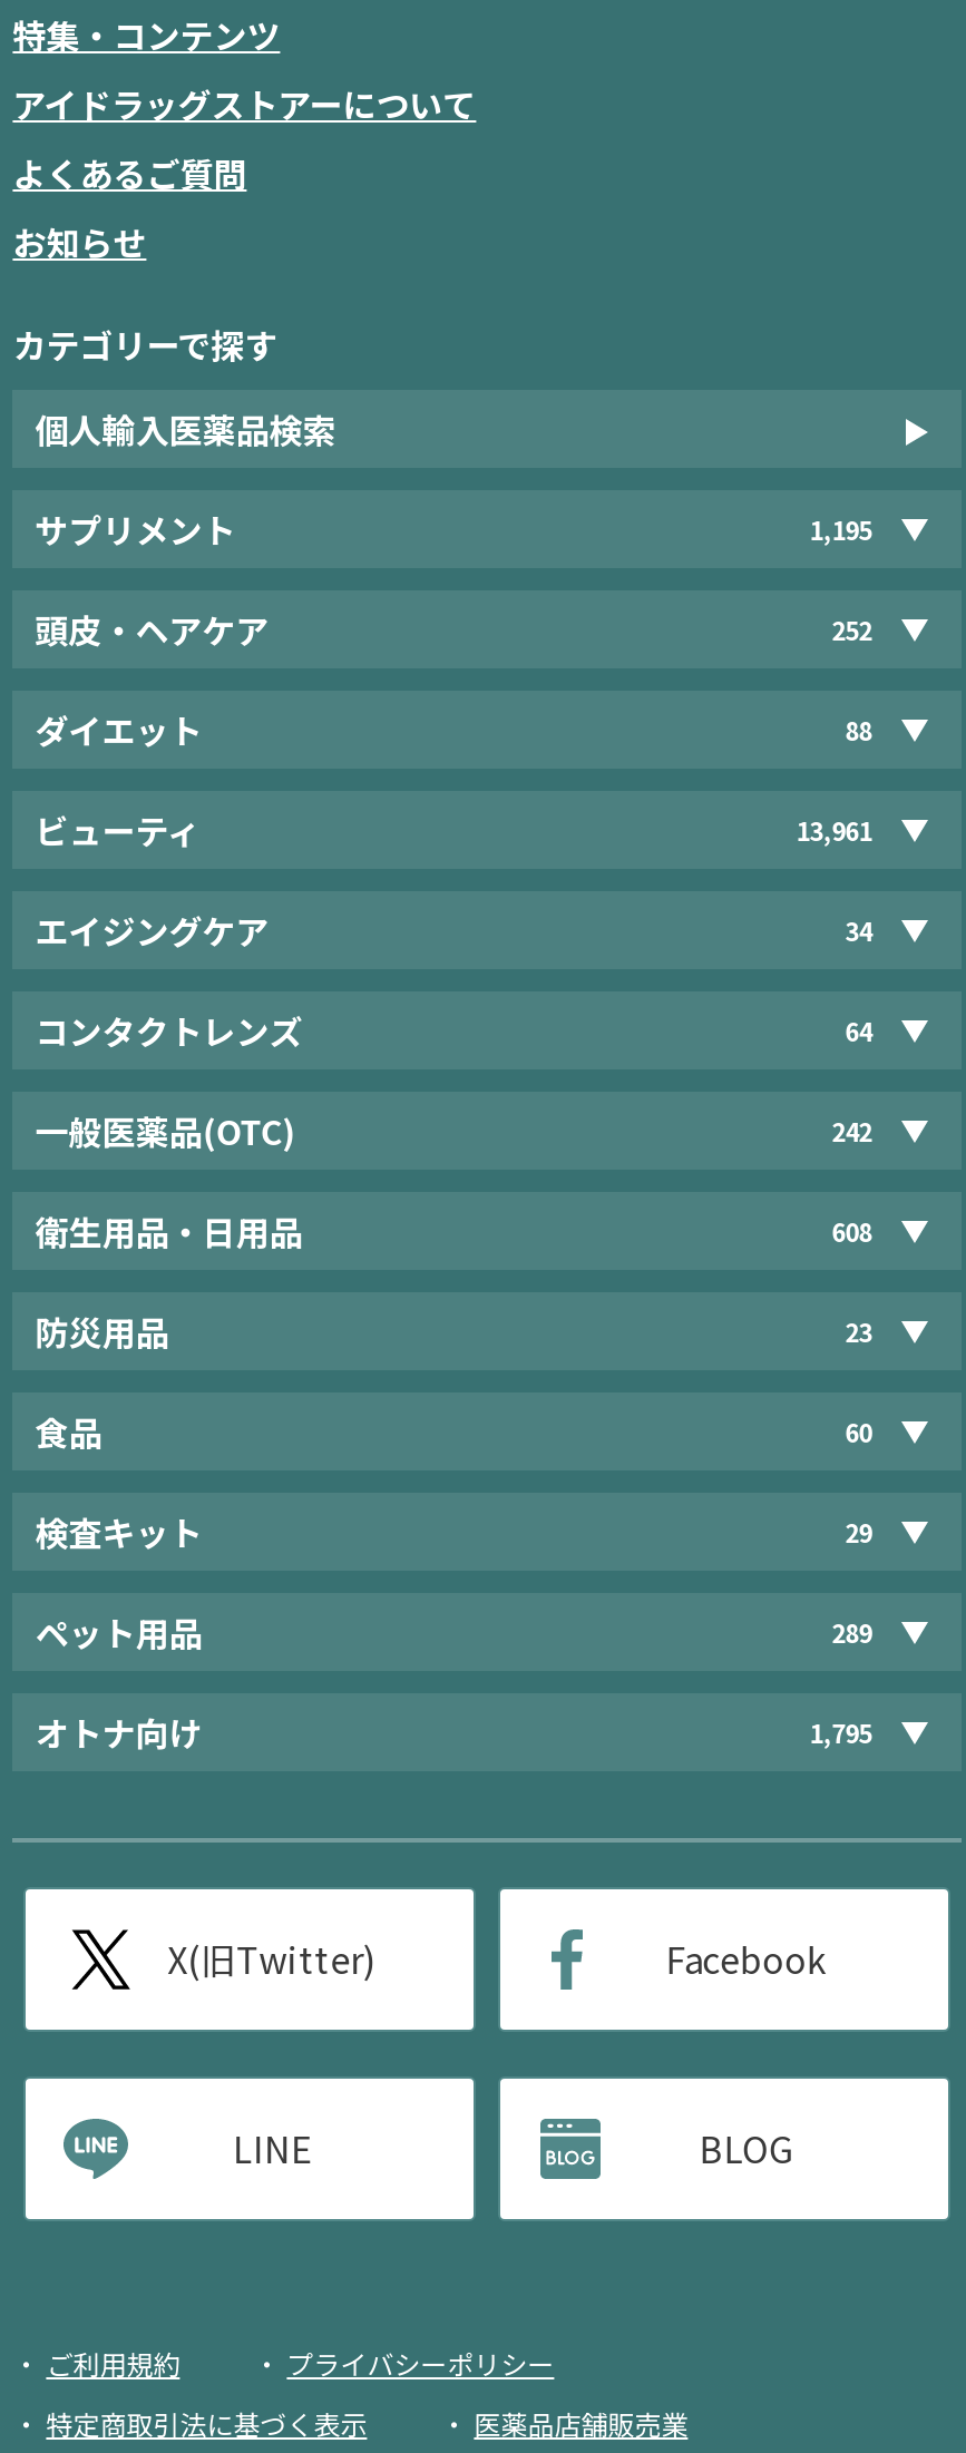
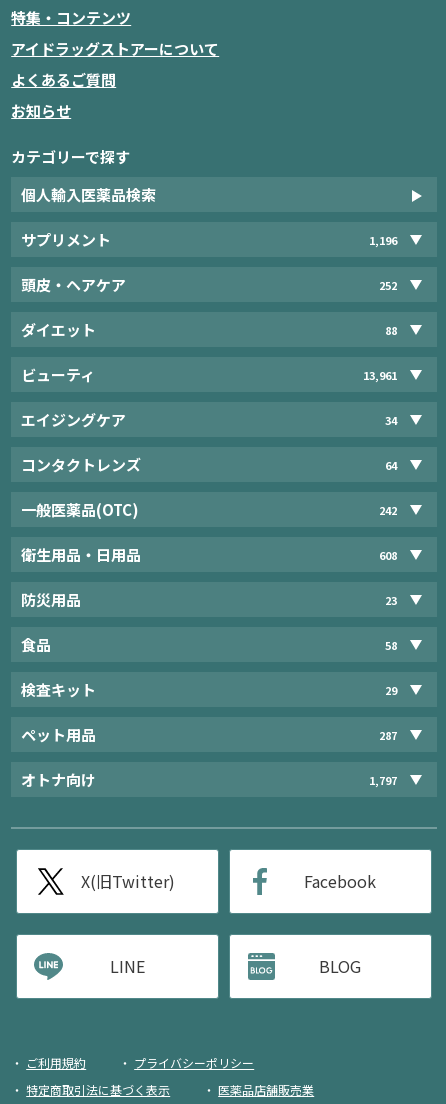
[810,510,872,546] 1,195 -> [369,231,397,247] 1,196
[845,1413,872,1448] 60 -> [385,636,397,652] 58
[832,1613,872,1649] 289 -> [379,726,397,742] 287
[810,1713,872,1749] 1,795 -> [369,771,397,787] 1,797

